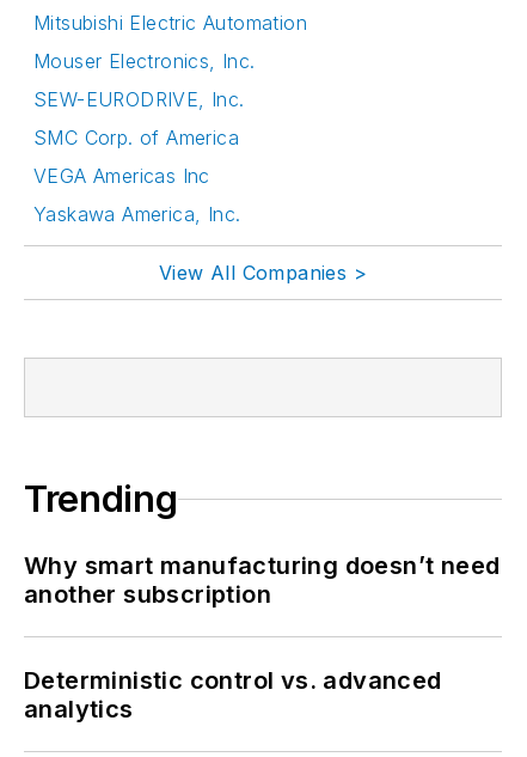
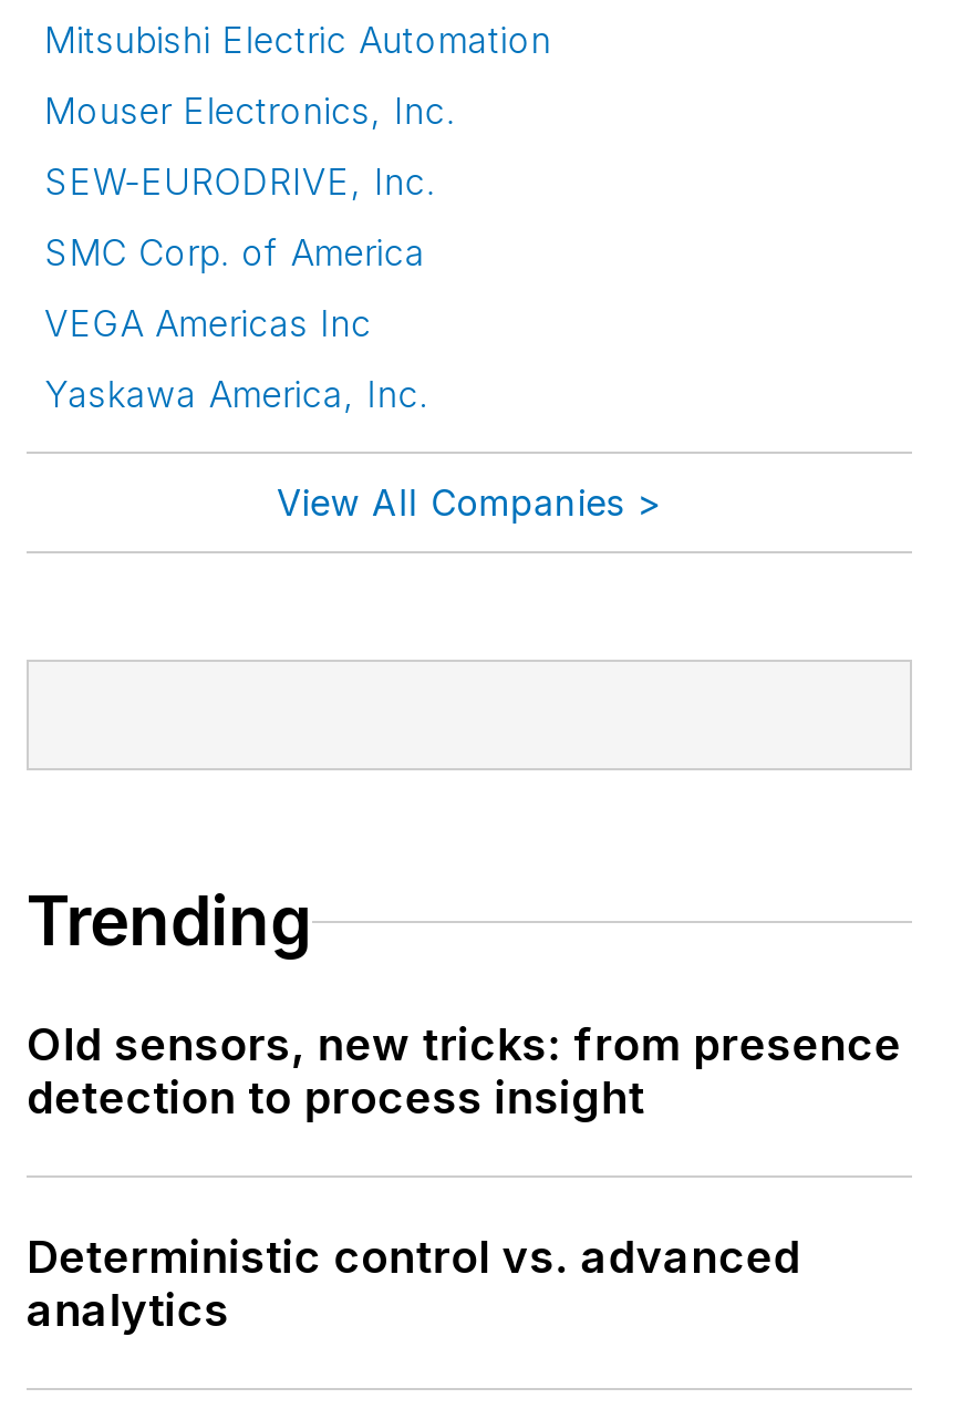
[24,552,500,609] Why smart manufacturing doesn’t need | another subscription -> [27,1019,901,1126] Old sensors, new tricks: from presence | detection to process insight

